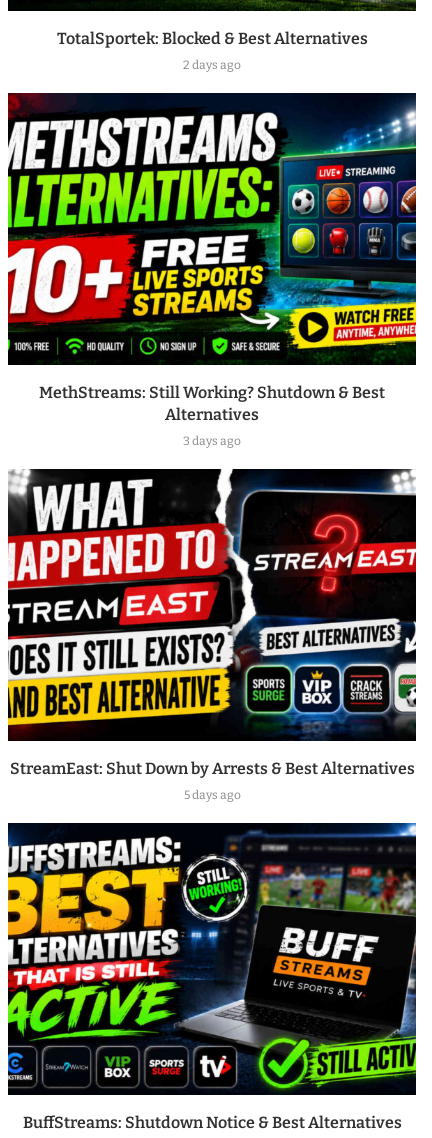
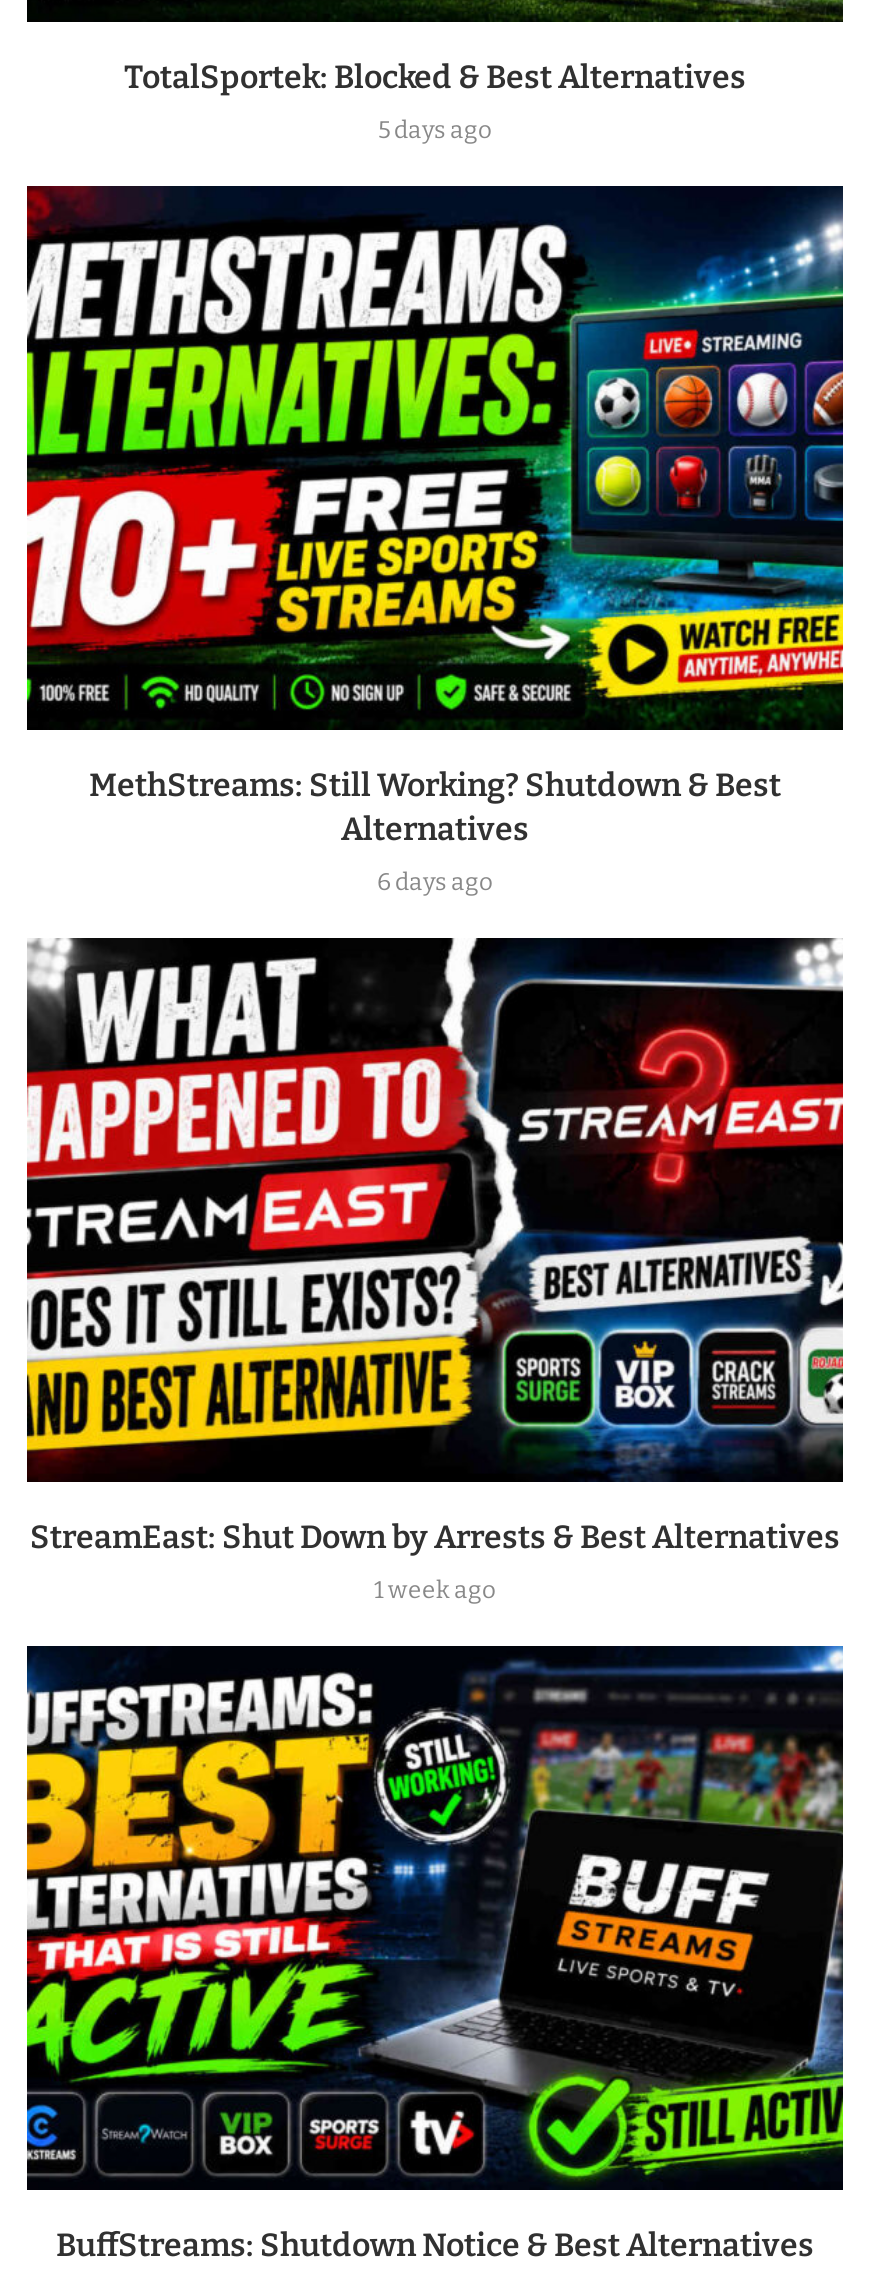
[183,58,241,72] 2 days ago -> [378,117,492,145] 5 days ago
[183,434,241,448] 3 days ago -> [377,869,493,897] 6 days ago
[183,788,240,802] 5 days ago -> [374,1577,496,1605] 1 week ago

